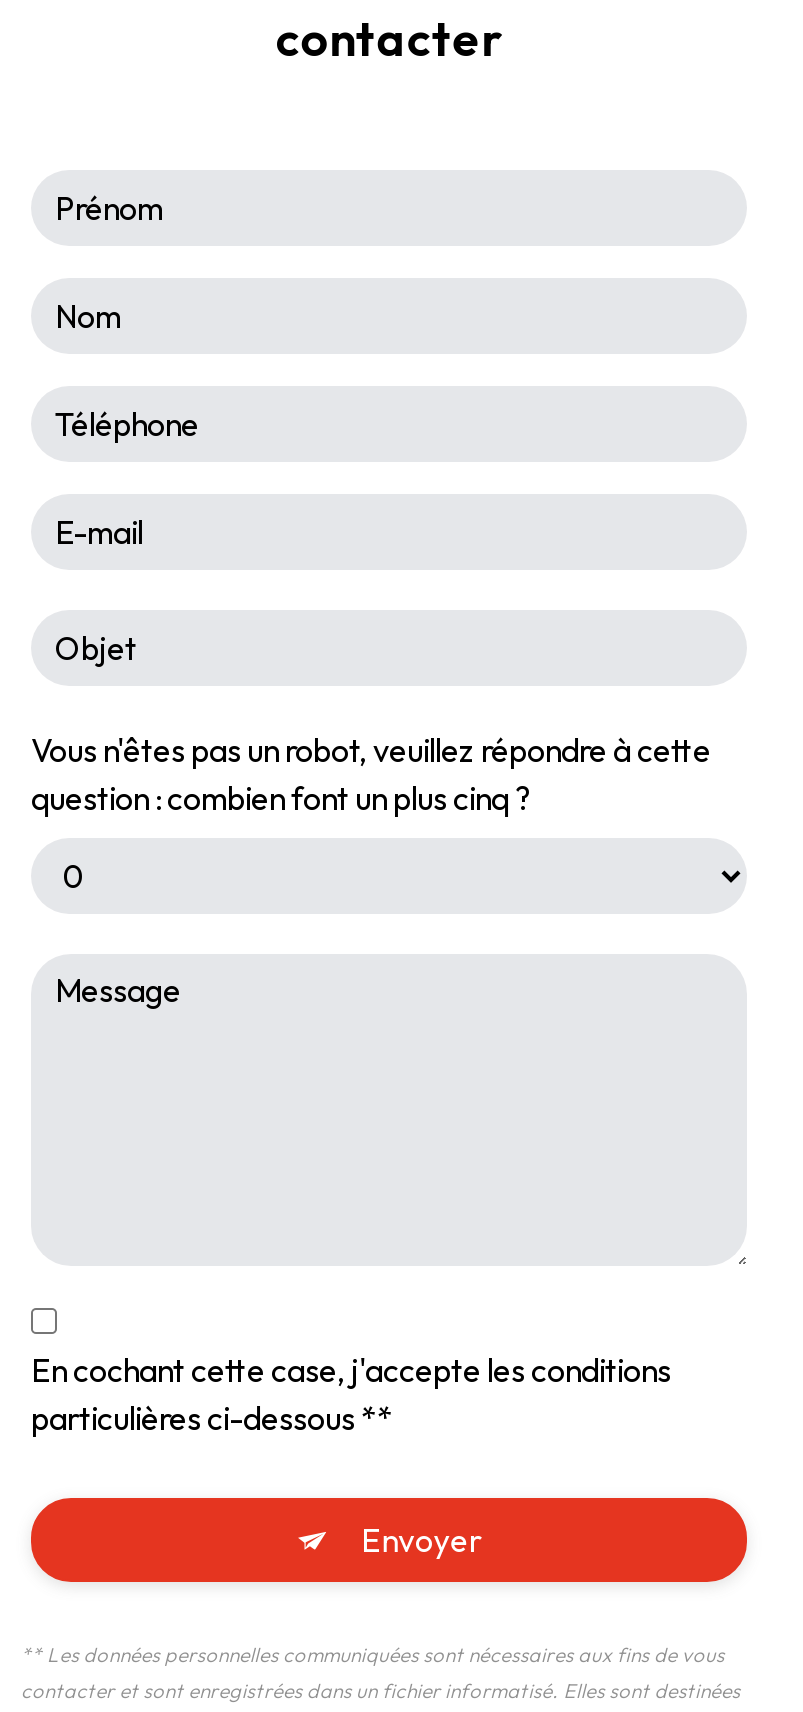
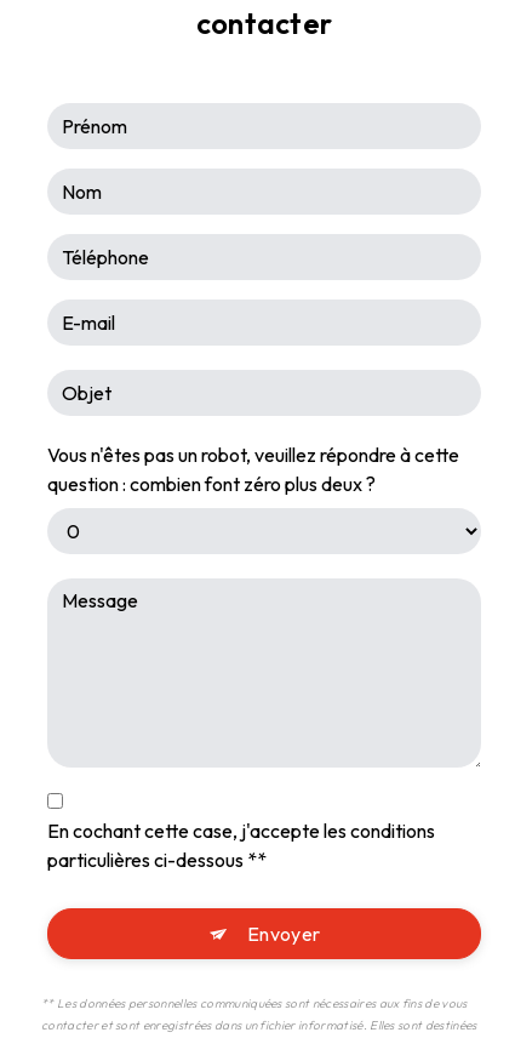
[31,778,531,818] question : combien font un plus cinq ? -> [47,472,376,496] question : combien font zéro plus deux ?

